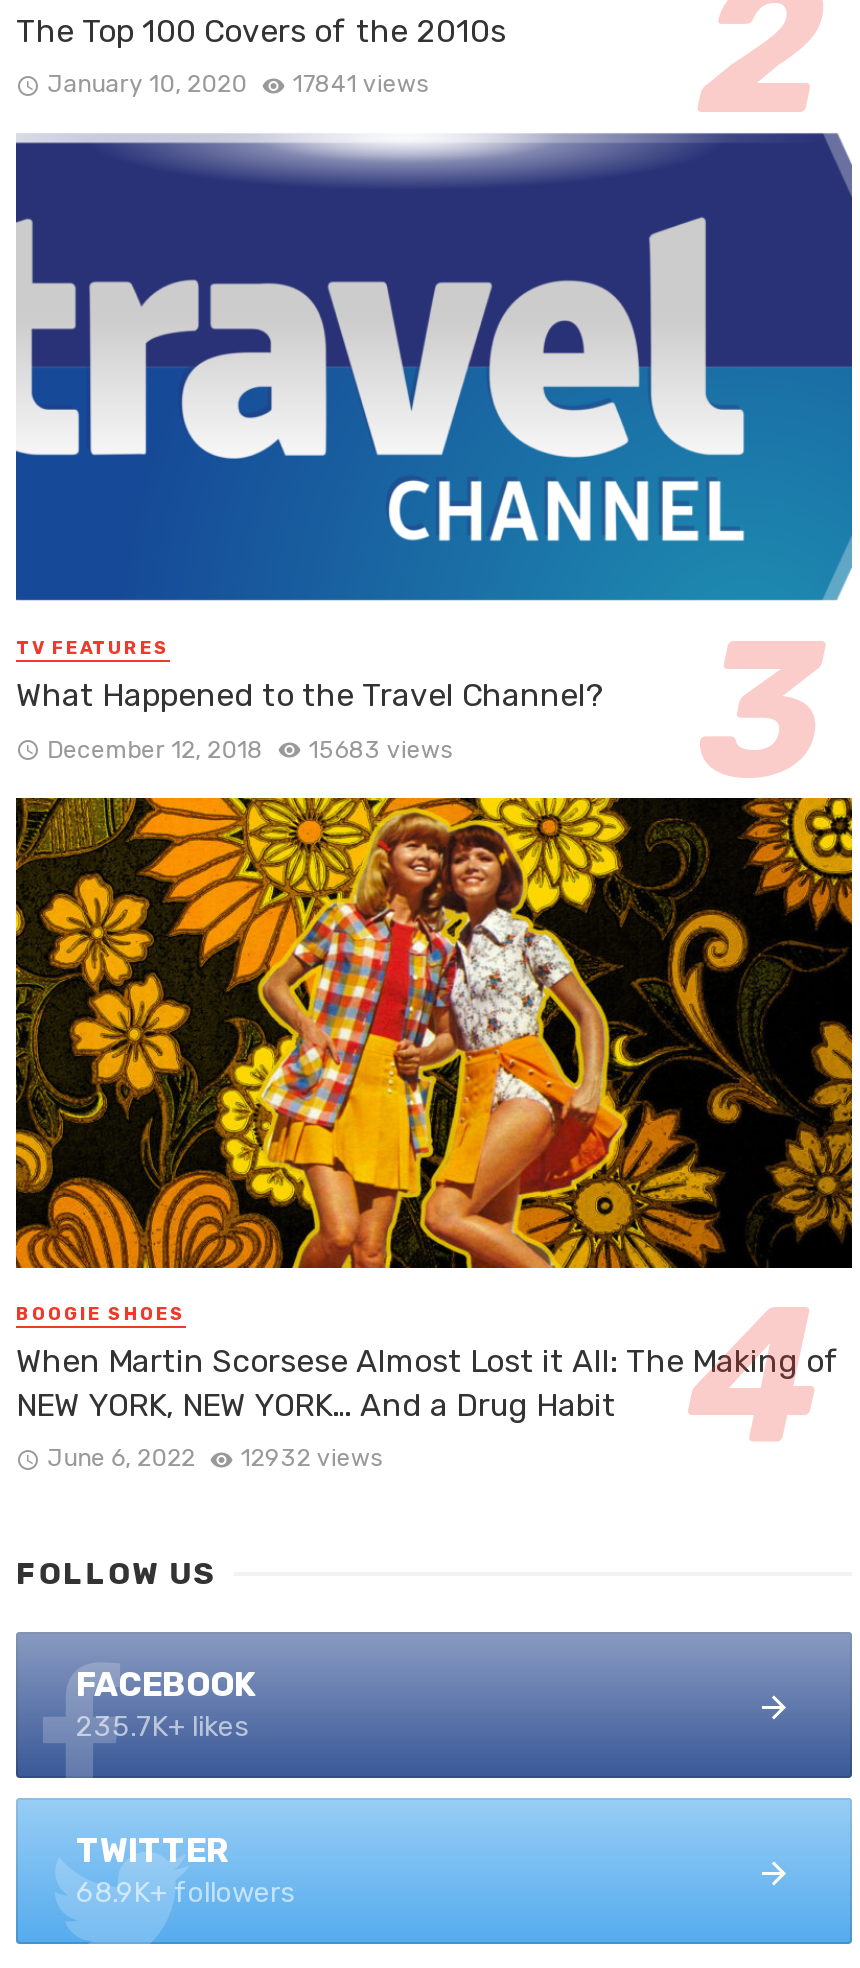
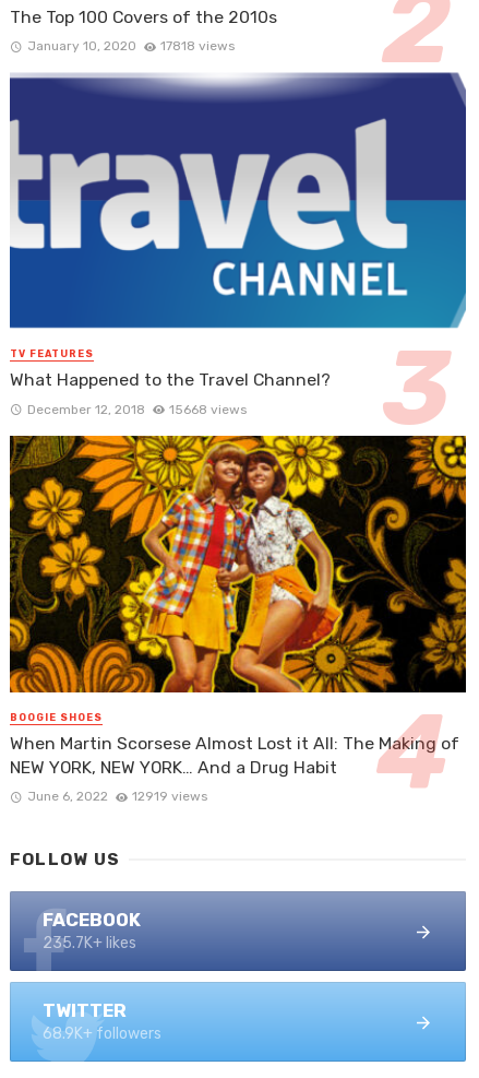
[47,70,429,98] January 10, 2020 17841 views -> [27,38,235,54] January 10, 2020 17818 views
[47,735,453,763] December 12, 2018 15683 views -> [27,401,247,417] December 12, 2018 15668 views
[47,1444,383,1472] June 6, 2022 12932 views -> [27,788,208,804] June 6, 2022 12919 views

